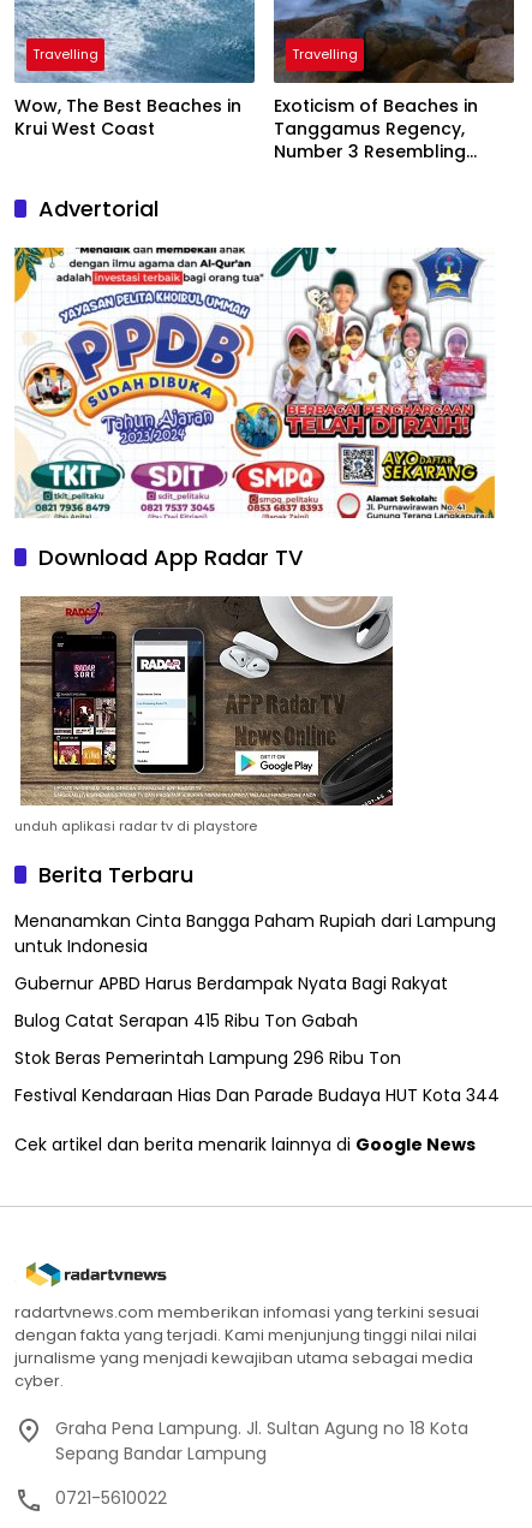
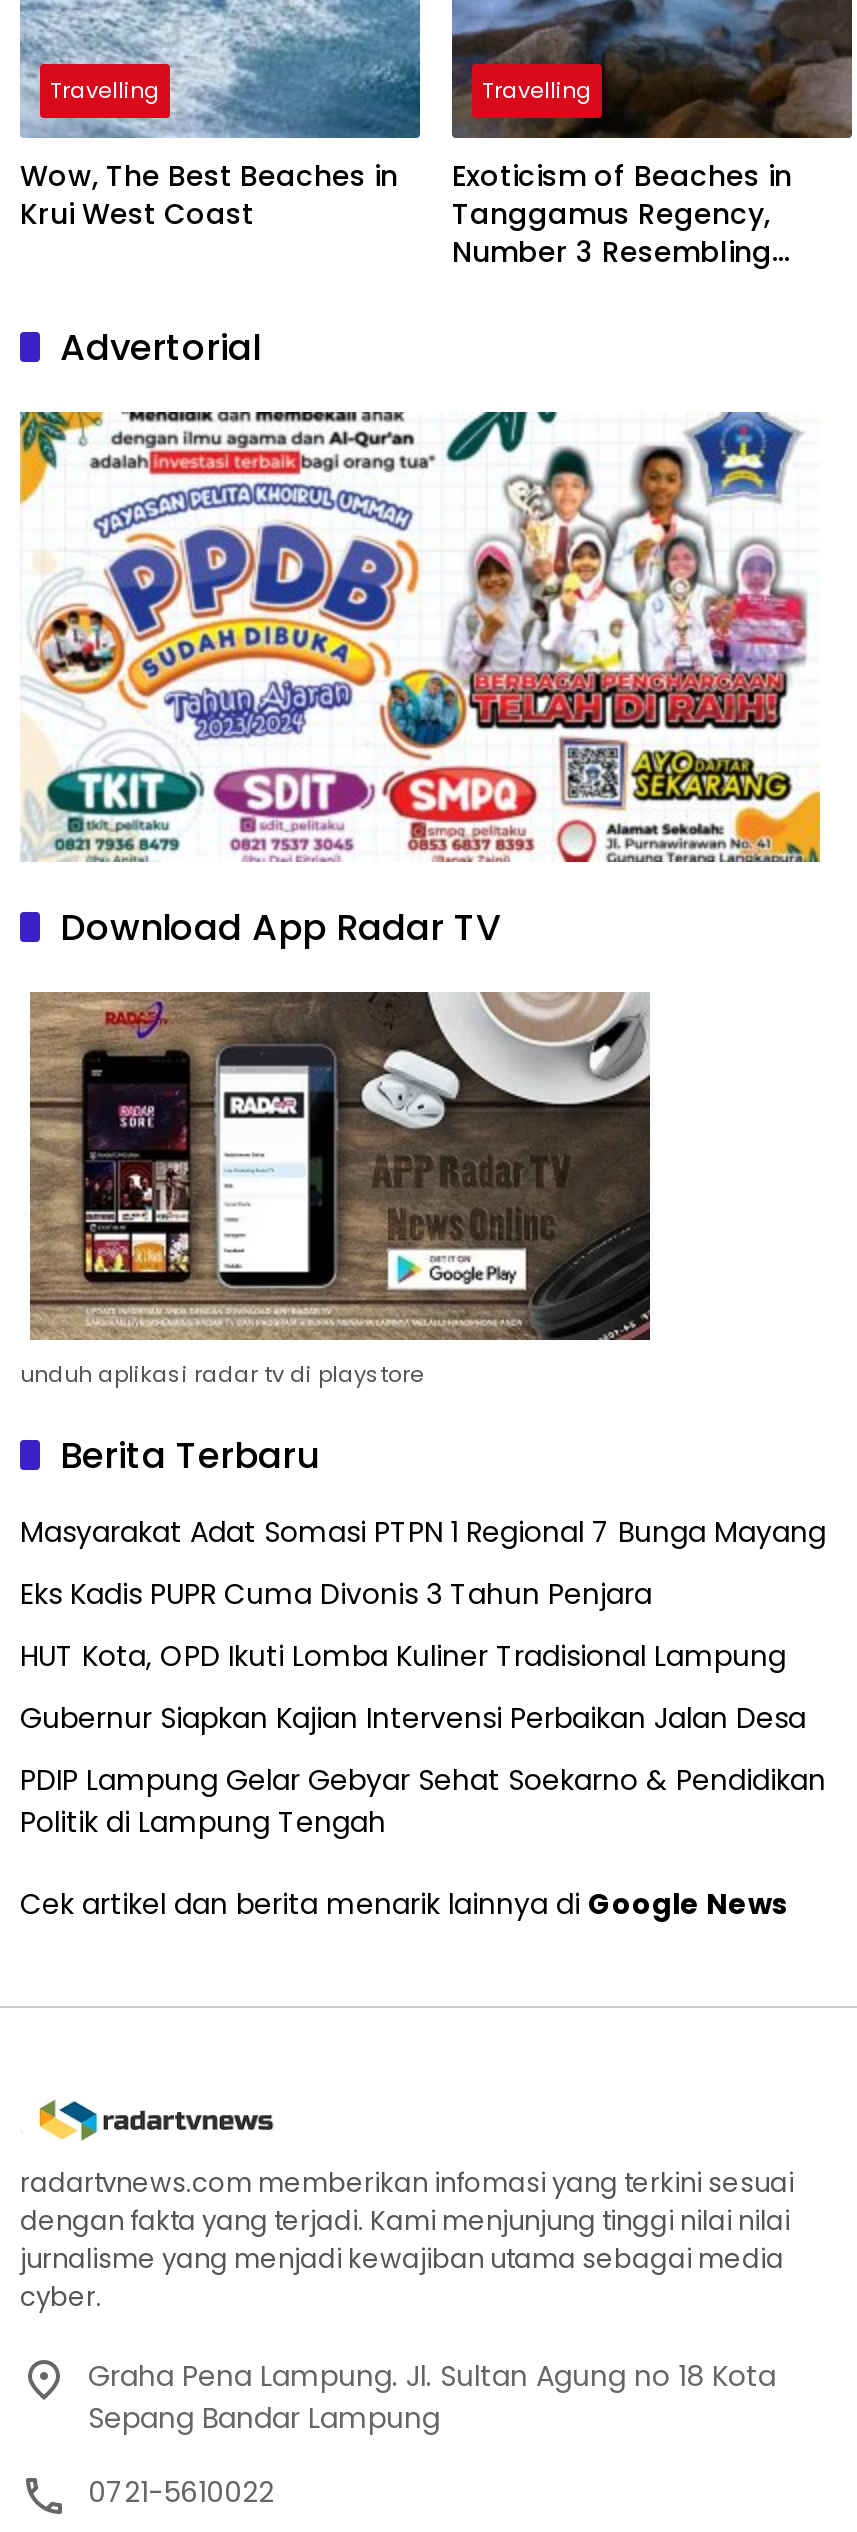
[14,908,496,958] Menanamkan Cinta Bangga Paham Rupiah dari Lampung | untuk Indonesia -> [20,1511,826,1551] Masyarakat Adat Somasi PTPN 1 Regional 7 Bunga Mayang
[14,971,448,995] Gubernur APBD Harus Berdampak Nyata Bagi Rakyat -> [20,1573,652,1613] Eks Kadis PUPR Cuma Divonis 3 Tahun Penjara
[14,1008,358,1032] Bulog Catat Serapan 415 Ribu Ton Gabah -> [20,1635,786,1675] HUT Kota, OPD Ikuti Lomba Kuliner Tradisional Lampung
[14,1045,401,1069] Stok Beras Pemerintah Lampung 296 Ribu Ton -> [20,1697,806,1737] Gubernur Siapkan Kajian Intervensi Perbaikan Jalan Desa
[14,1083,500,1107] Festival Kendaraan Hias Dan Parade Budaya HUT Kota 344 -> [20,1759,826,1841] PDIP Lampung Gelar Gebyar Sehat Soekarno & Pendidikan | Politik di Lampung Tengah

